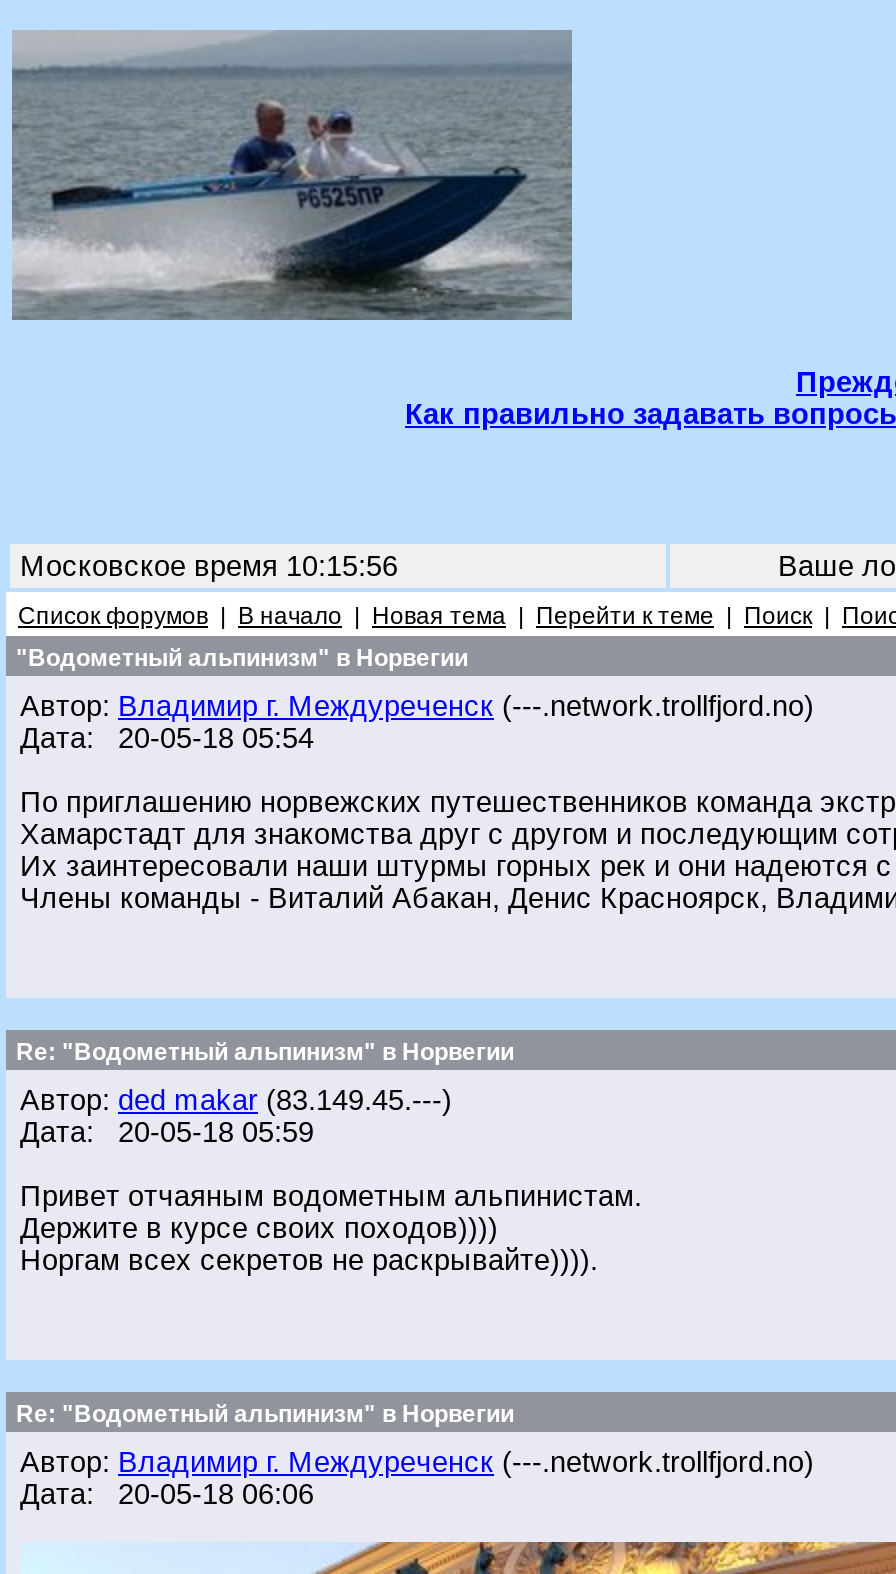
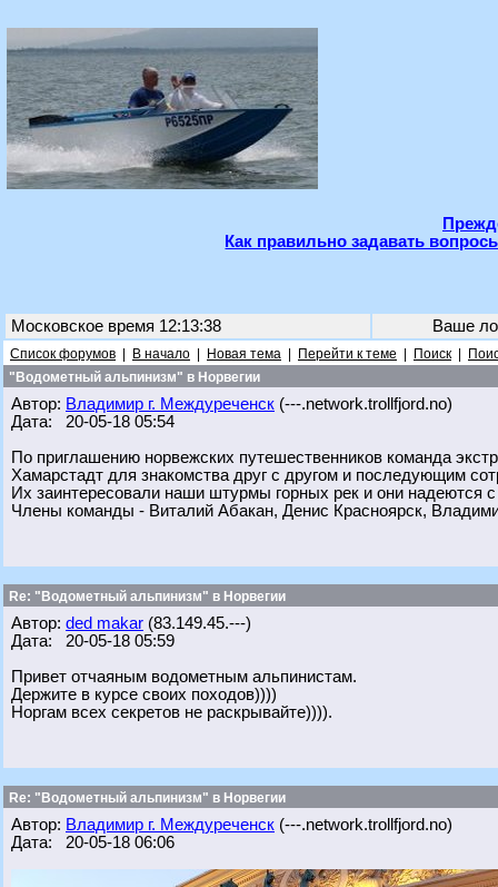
[12,550,406,582] Московское время 10:15:56 -> [7,317,226,335] Московское время 12:13:38

